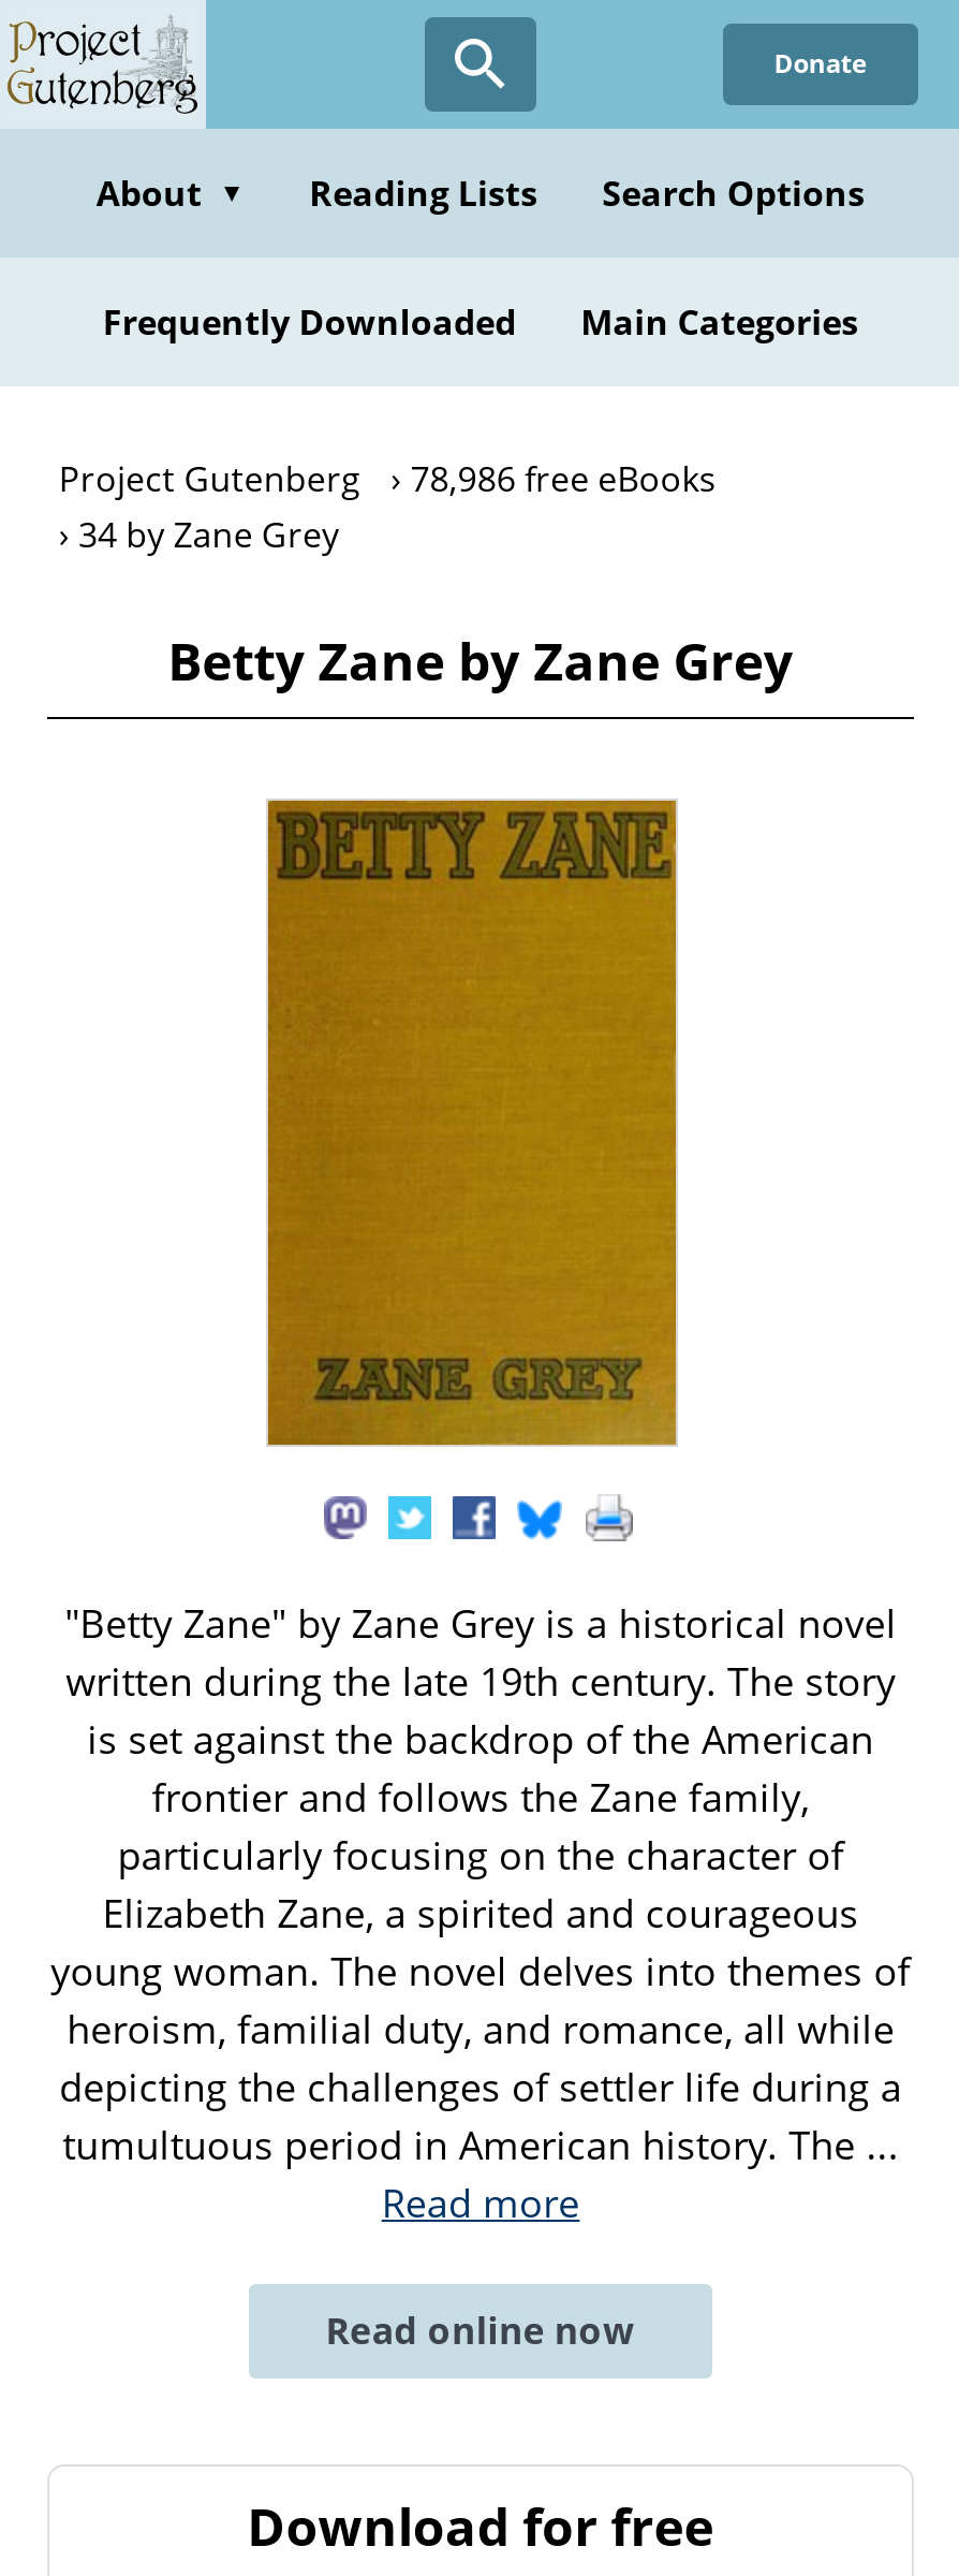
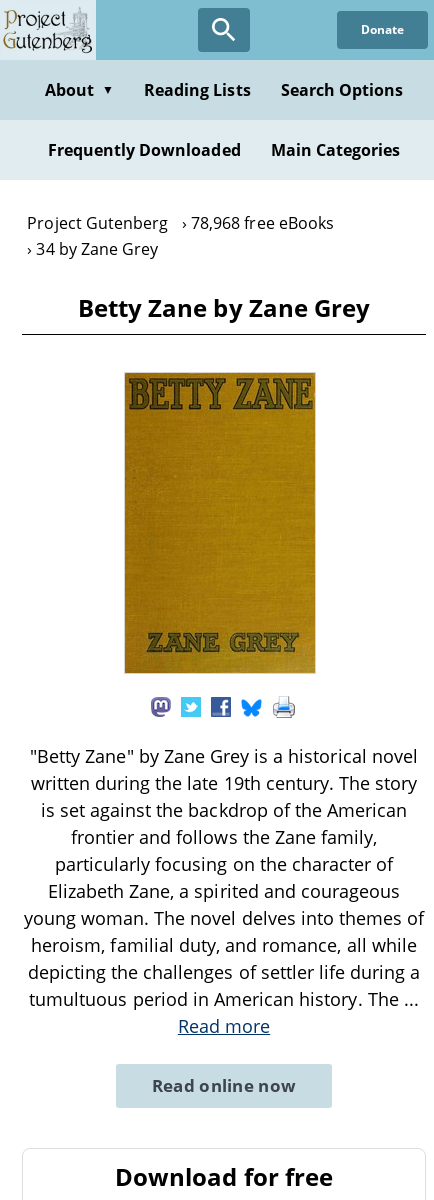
[59,455,716,502] Project Gutenberg 78,986 free eBooks -> [27,212,334,234] Project Gutenberg 78,968 free eBooks

